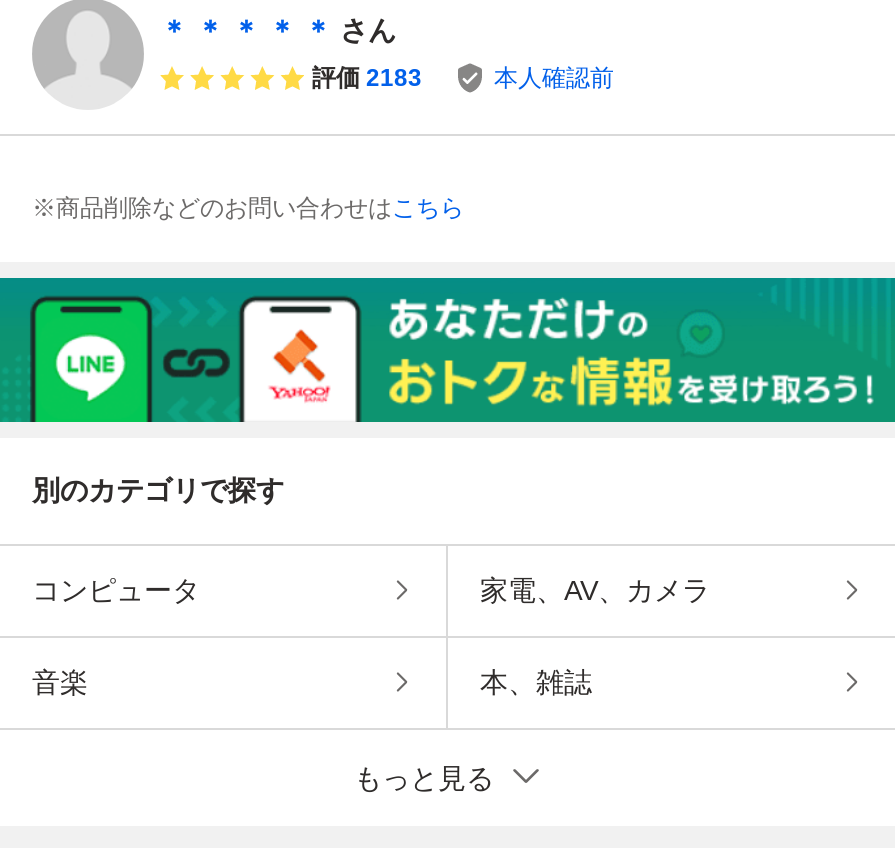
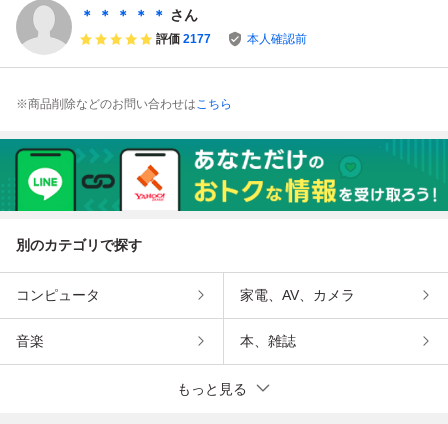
[312,65,422,93] 評価 2183 -> [156,32,211,46] 評価 2177

